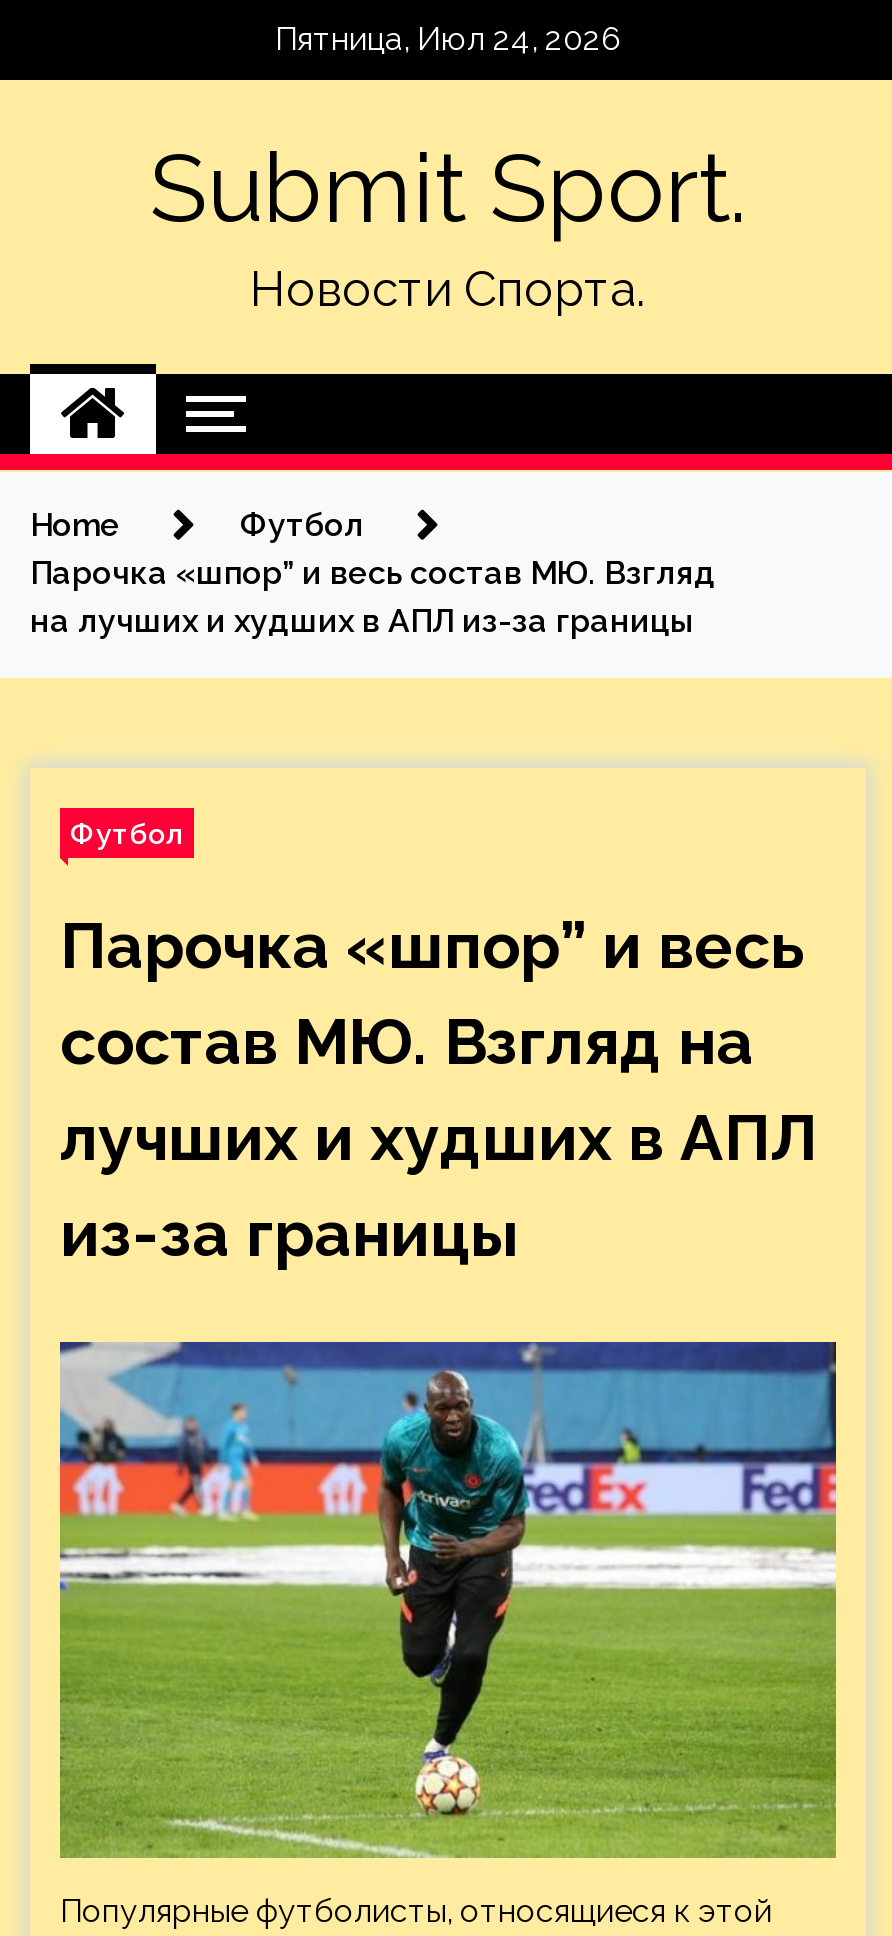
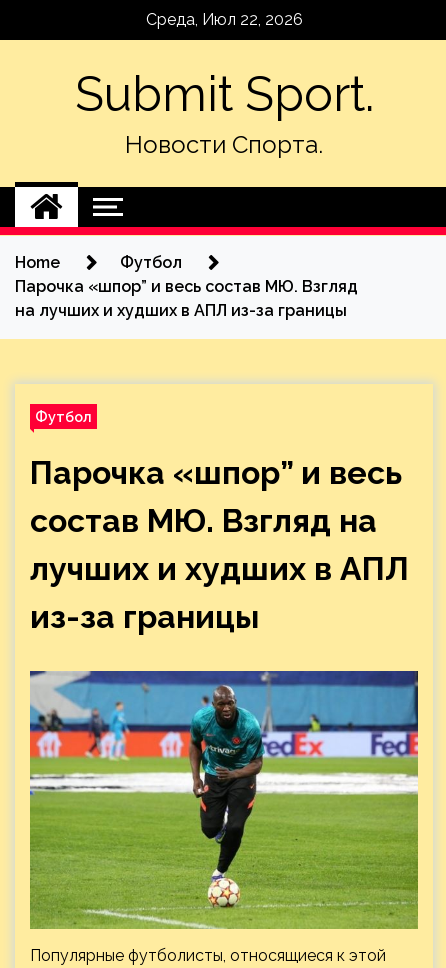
[275,20,621,58] Пятница, Июл 24, 2026 -> [145,10,302,29] Среда, Июл 22, 2026

